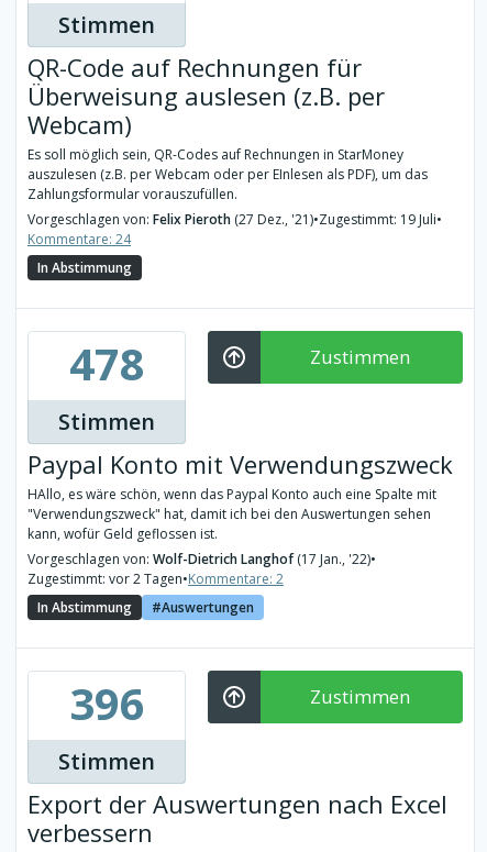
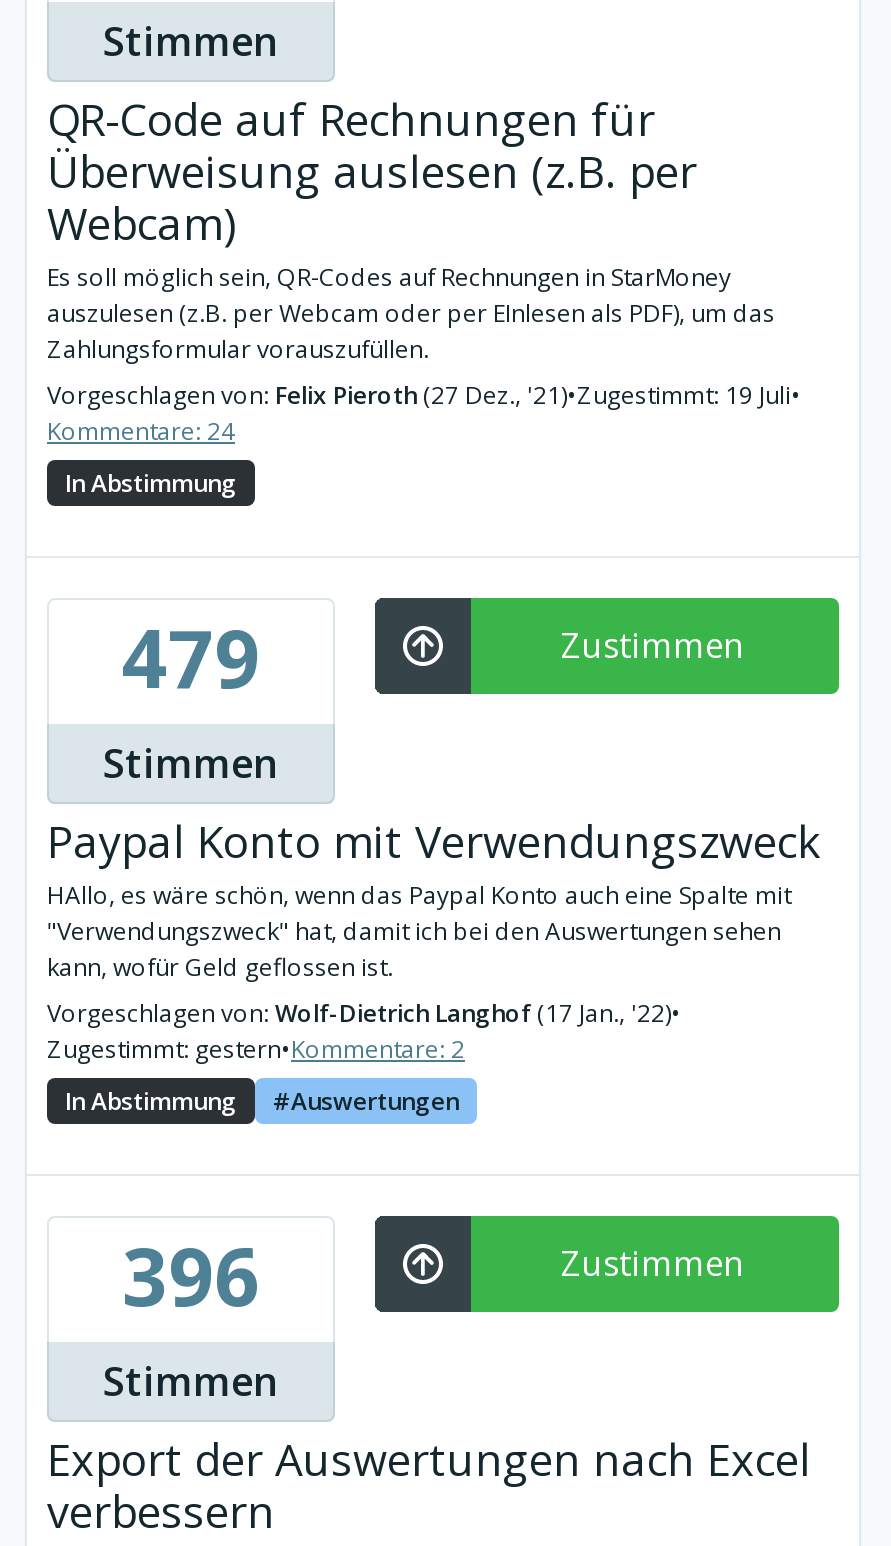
[69,333,145,394] 478 -> [122,602,260,712] 479
[27,569,284,588] Zugestimmt: vor 2 Tagen•Kommentare: 2 -> [47,1032,465,1066] Zugestimmt: gestern•Kommentare: 2

